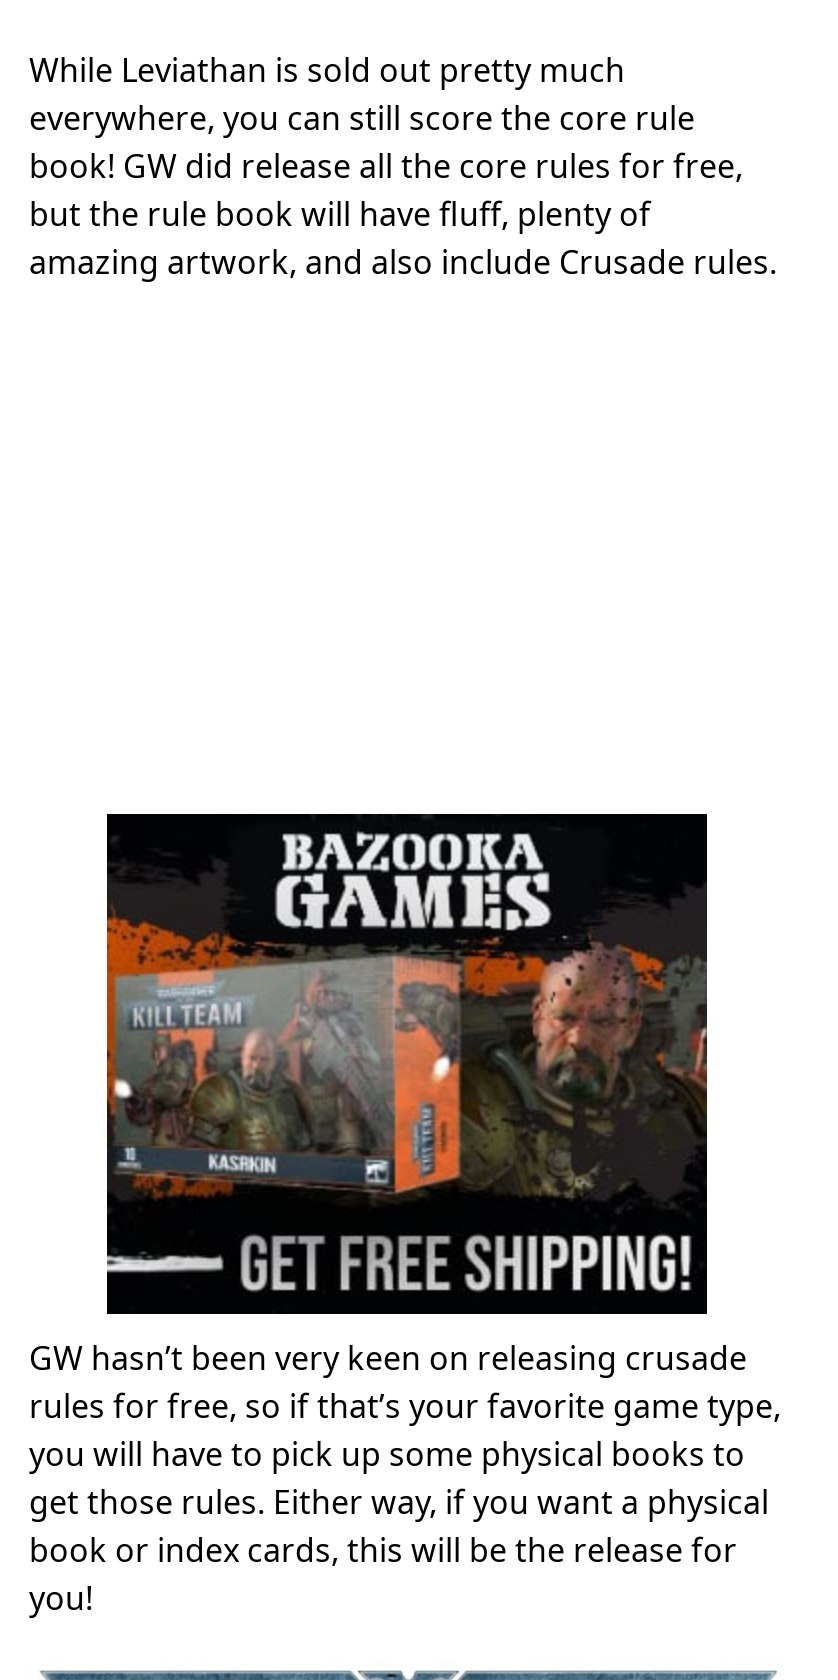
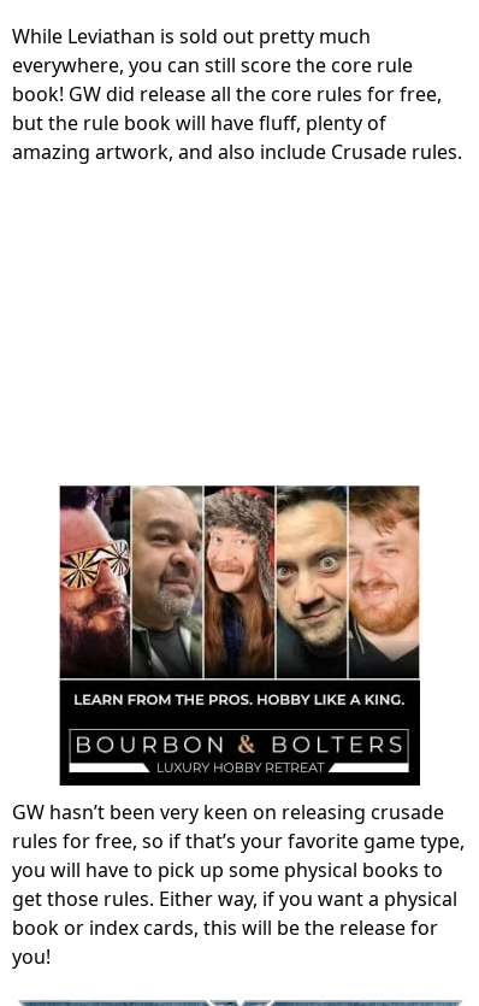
[105,812,709,1310] [image] -> [59,484,420,783] [image]

